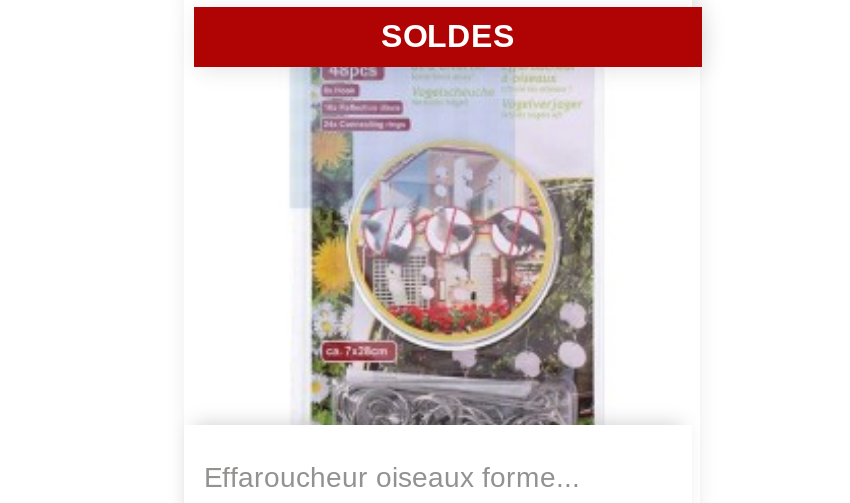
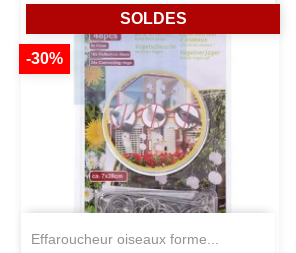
none -> [26,50,63,67] -30%

